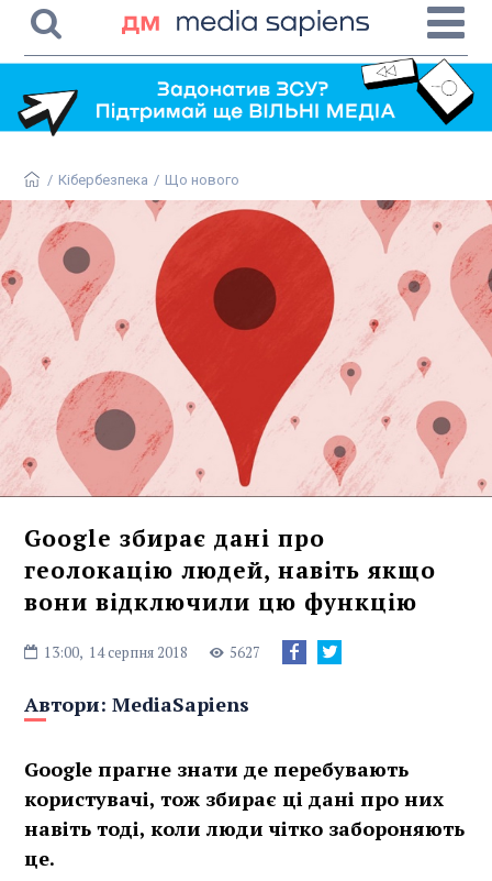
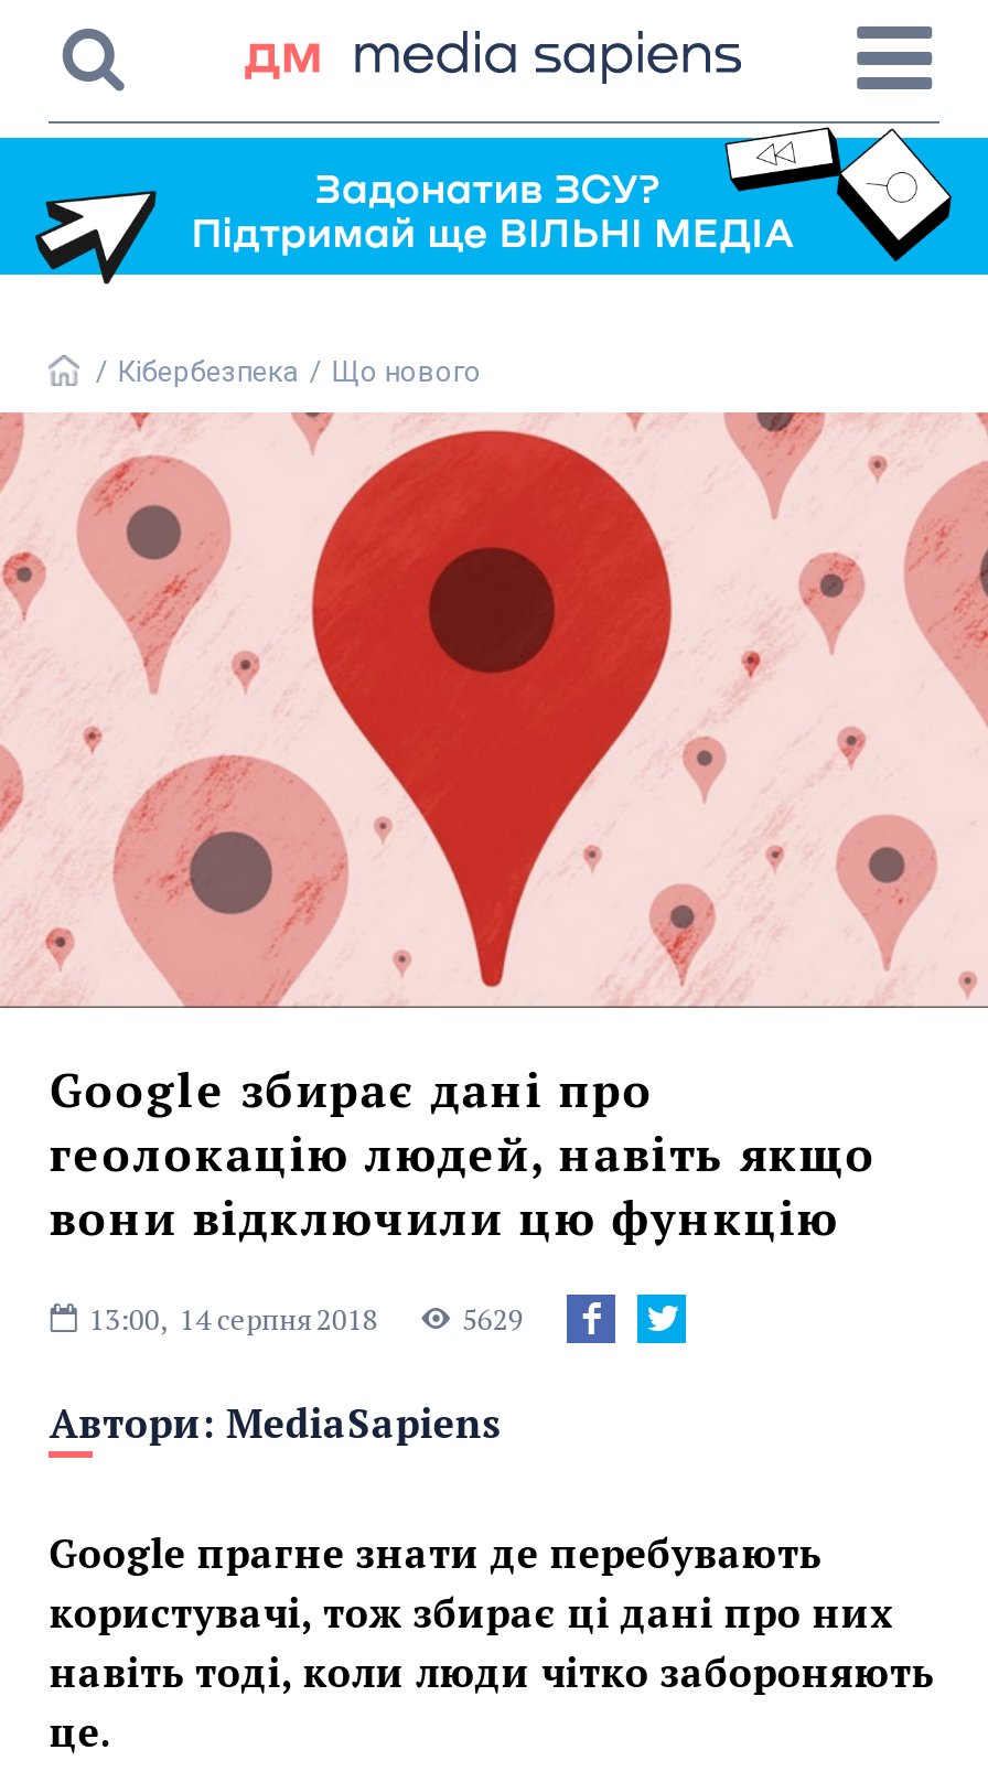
[230,642,261,662] 5627 -> [462,1299,524,1339] 5629

